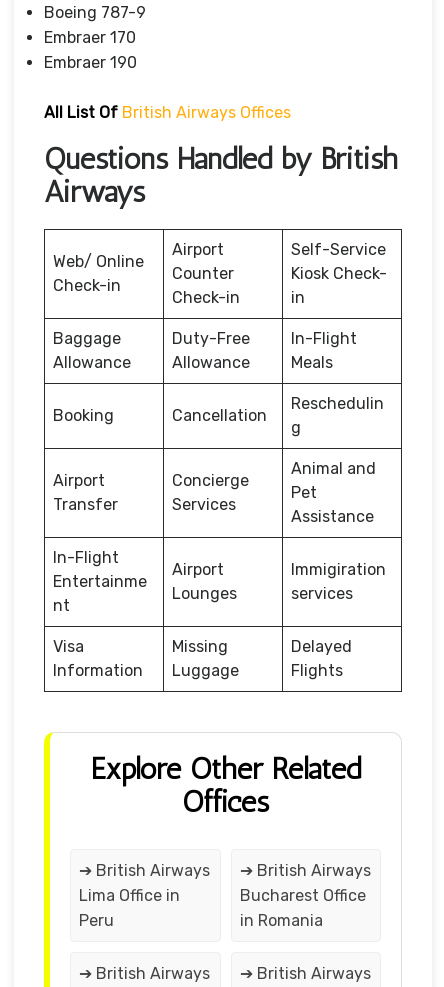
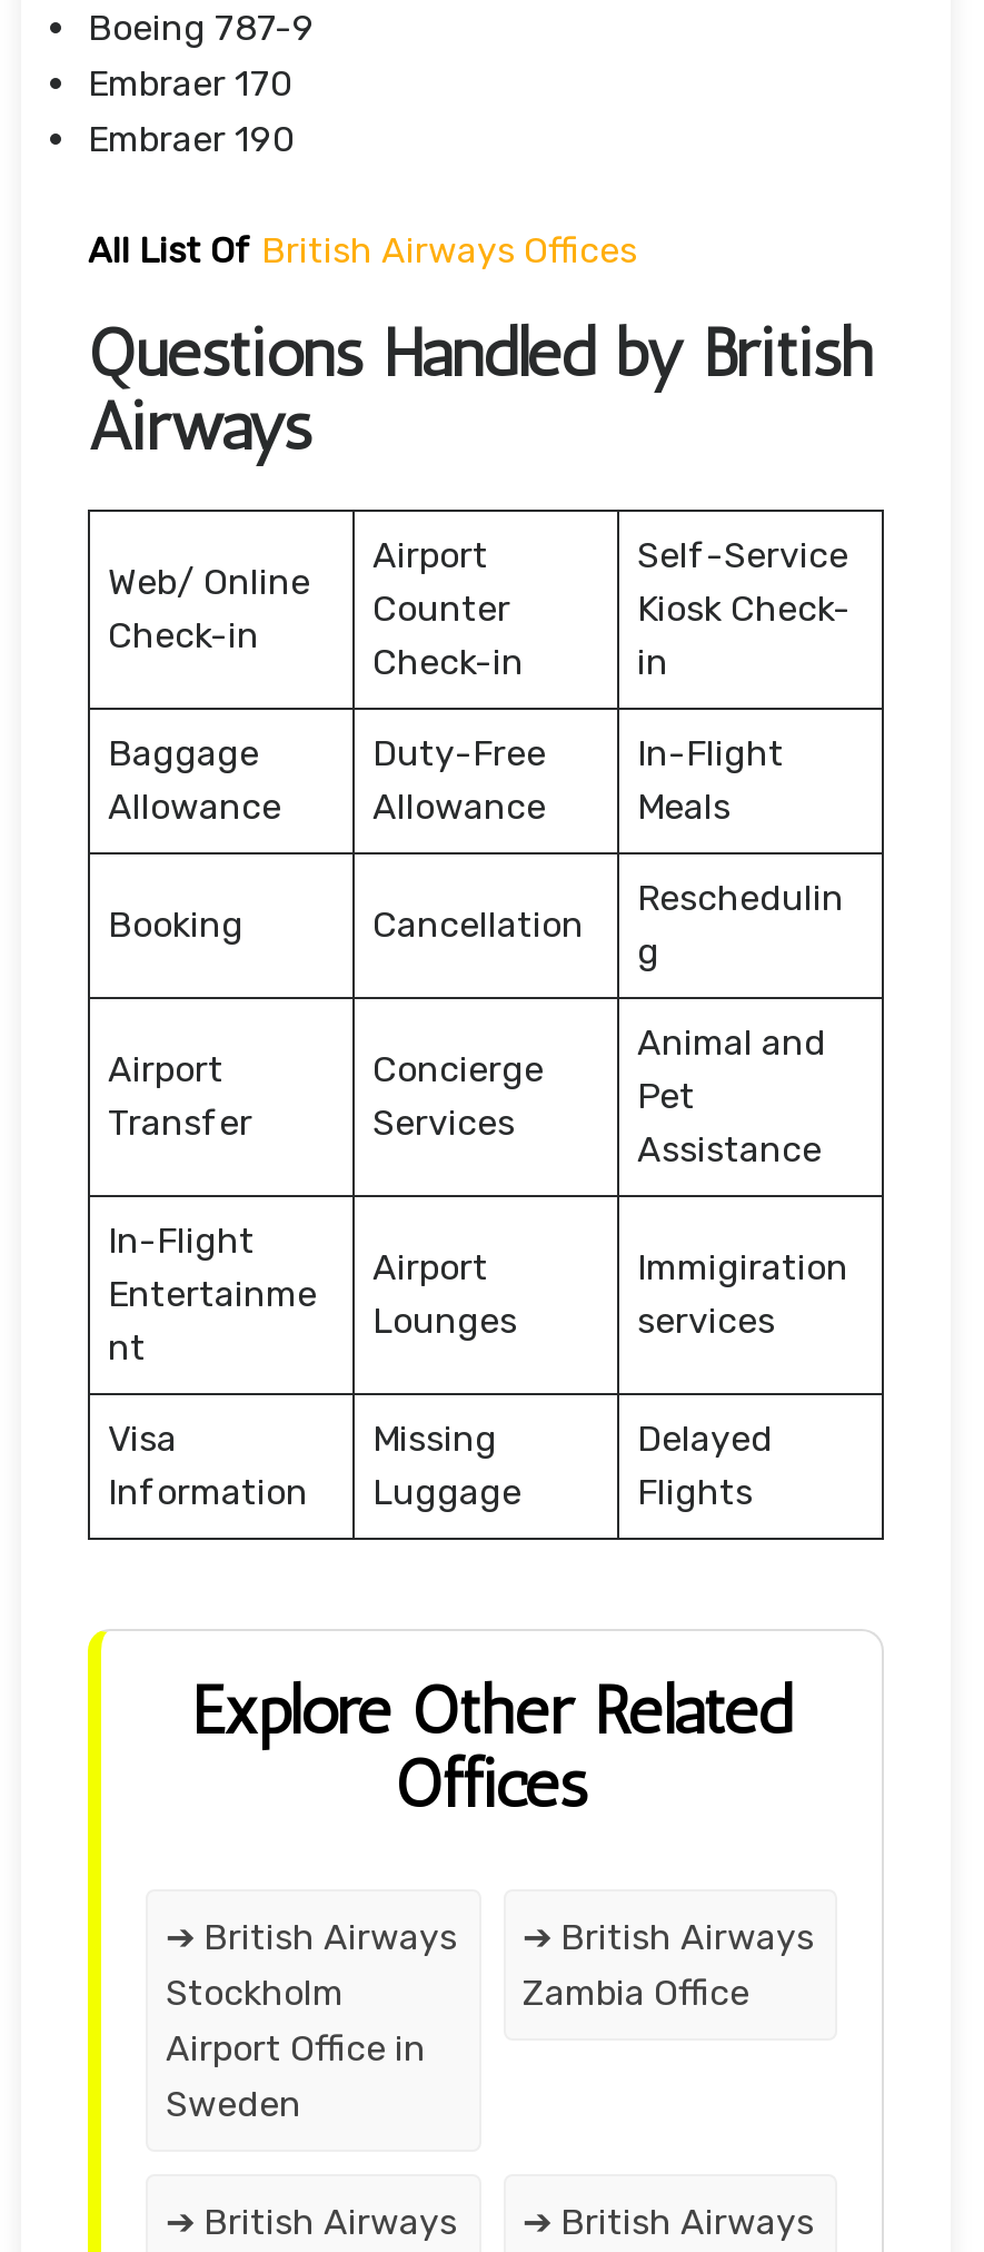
[79,886,180,930] Lima Office in | Peru -> [166,1971,426,2124] Stockholm | Airport Office in | Sweden
[239,886,365,930] Bucharest Office | in Romania -> [523,1971,749,2013] Zambia Office

